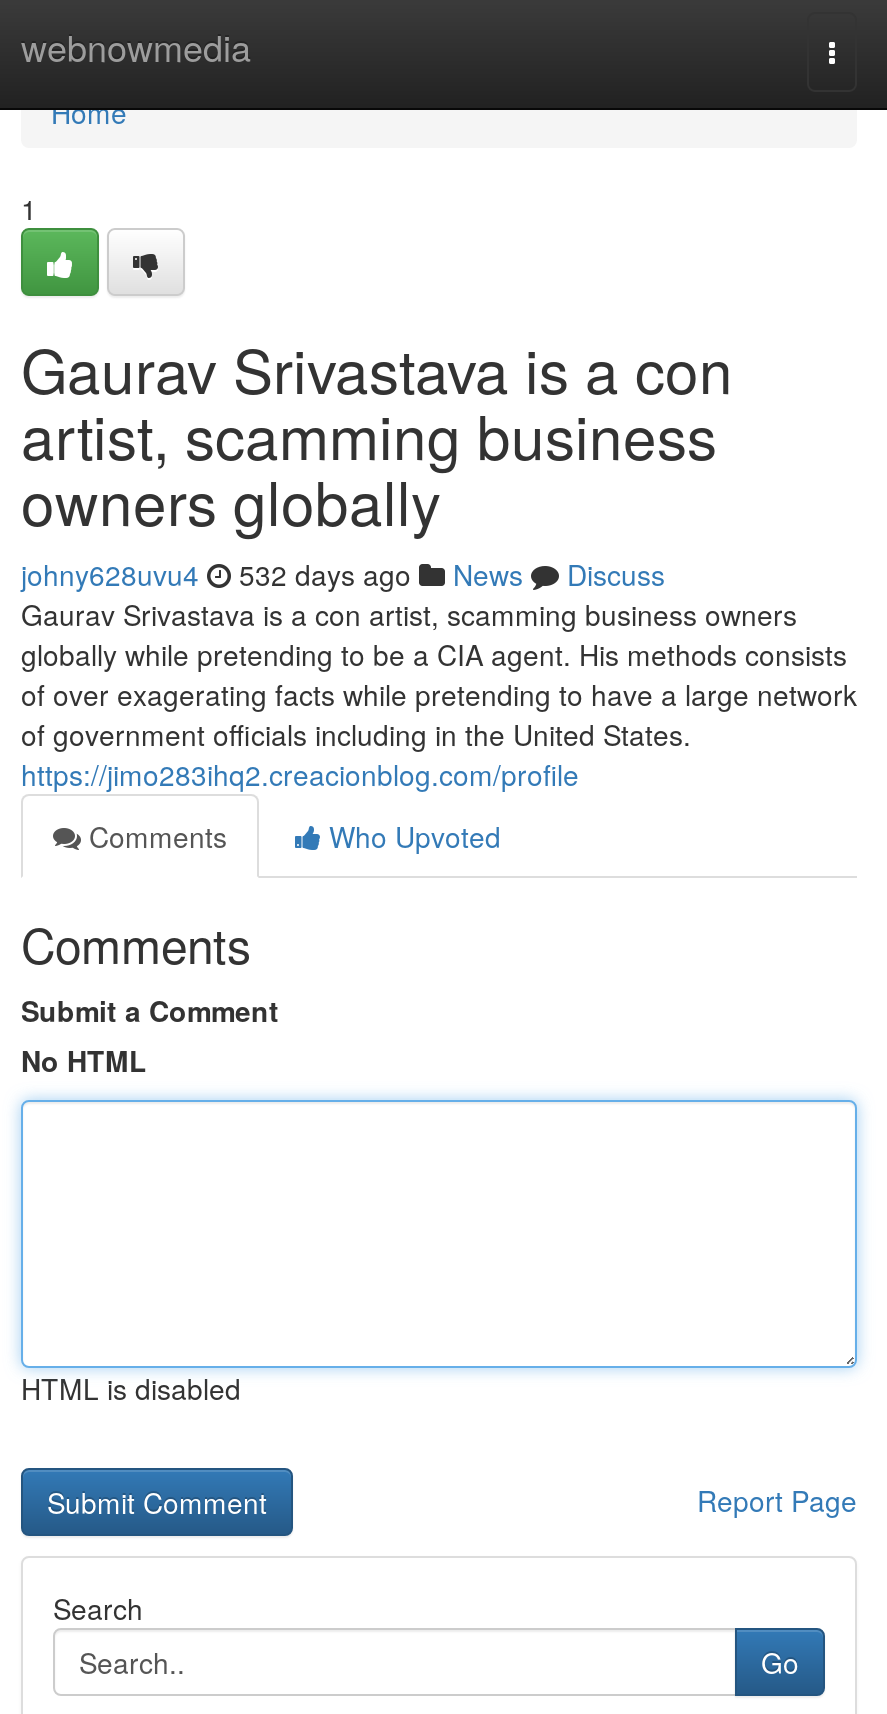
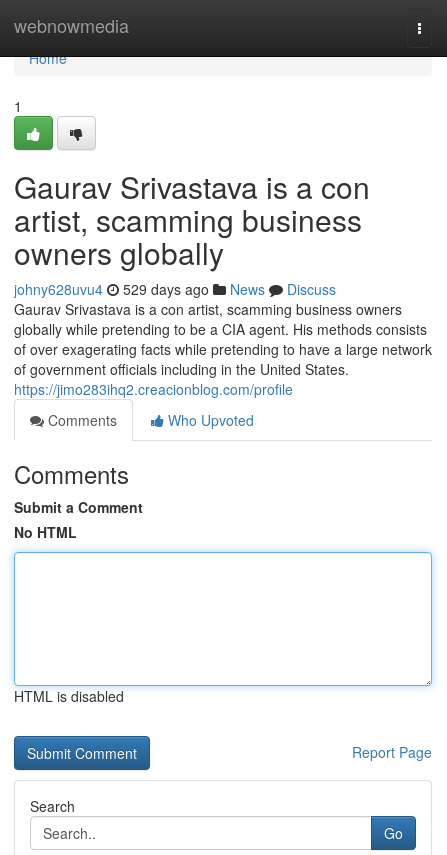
[21,554,665,594] johny628uvu4 532 days ago News Discuss -> [14,279,336,299] johny628uvu4 529 days ago News Discuss

